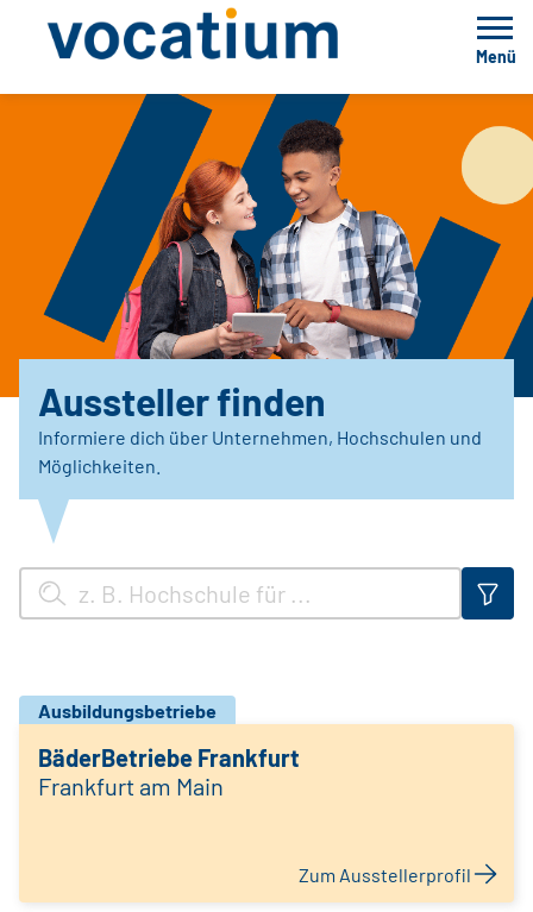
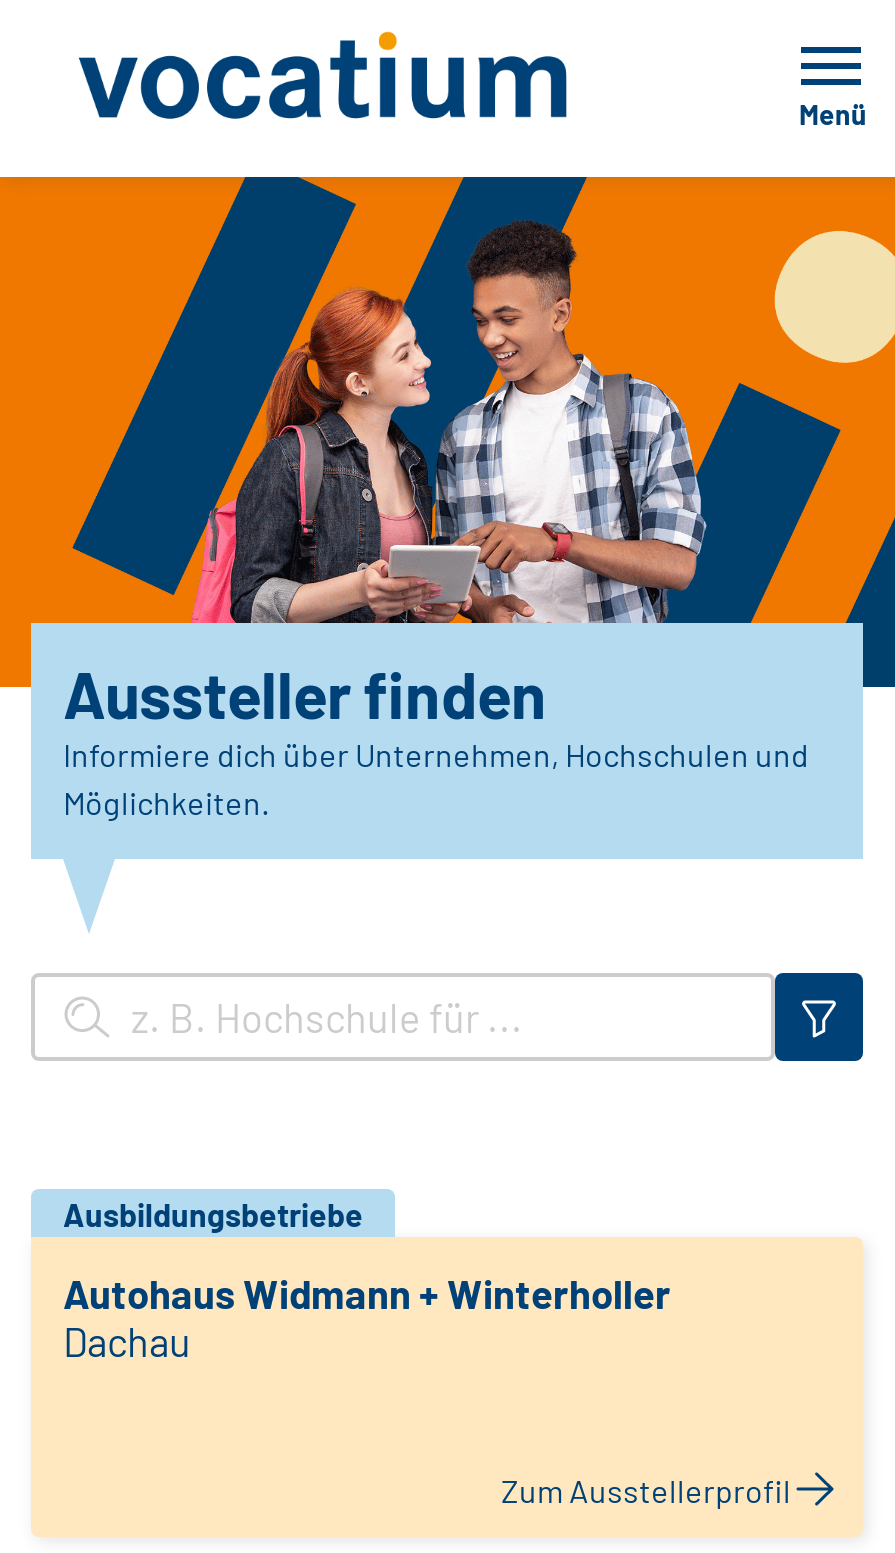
[38,743,300,800] BäderBetriebe Frankfurt | Frankfurt am Main -> [63,1269,671,1365] Autohaus Widmann + Winterholler | Dachau

